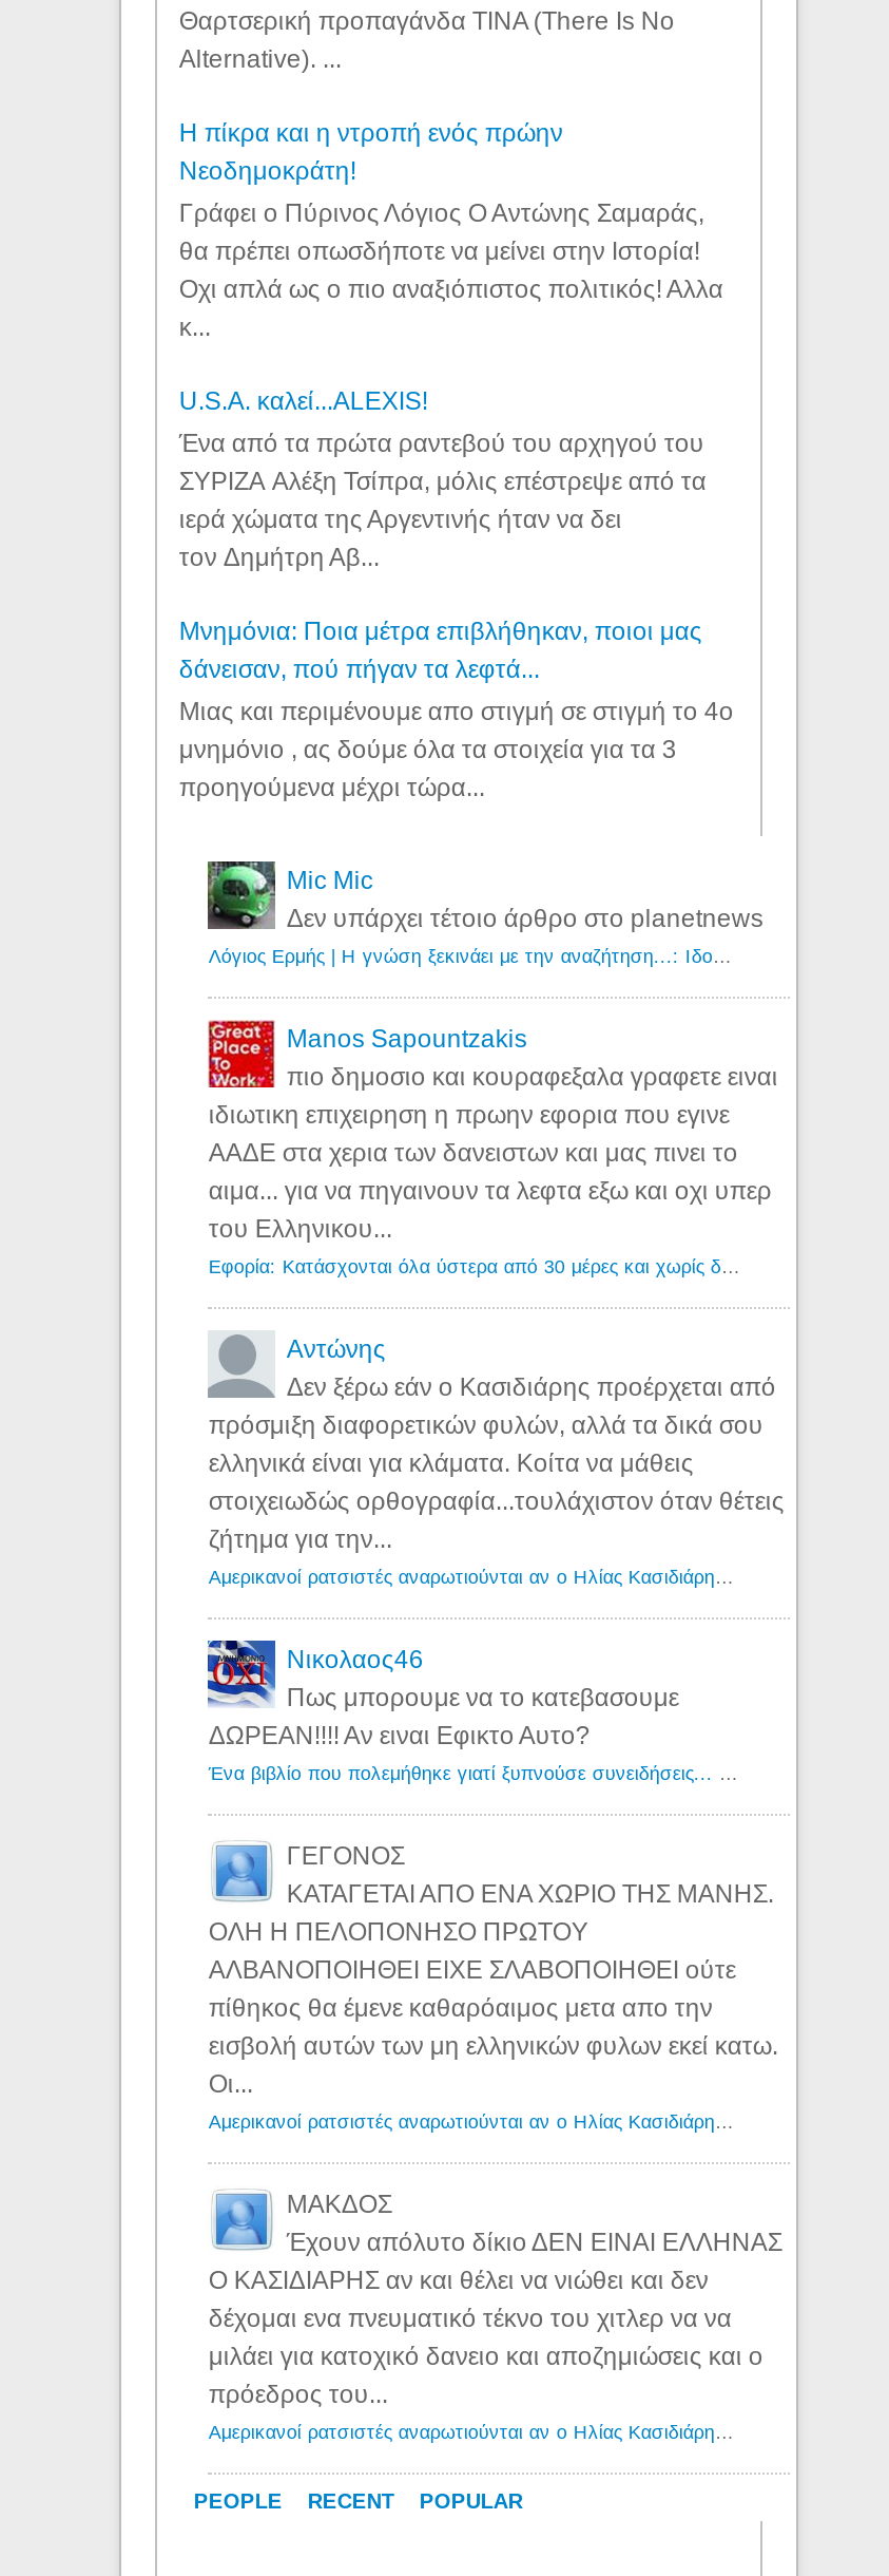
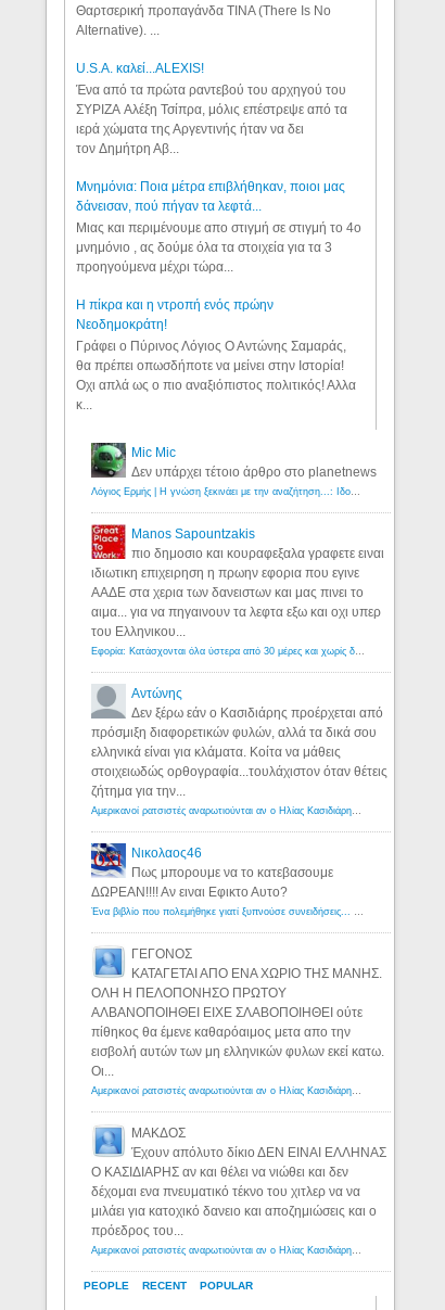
moved [179,117,723,342] -> [76,297,356,413]: Η πίκρα και η ντροπή ενός πρώην | Νεοδημοκράτη! | Γράφει ο Πύρινος Λόγιος Ο Αντώνης Σαμαράς, | θα πρέπει οπωσδήποτε να μείνει στην Ιστορία! | Οχι απλά ως ο πιο αναξιόπιστος πολιτικός! Αλλα | κ...
moved [179,429,734,803] -> [76,82,362,275]: Ένα από τα πρώτα ραντεβού του αρχηγού του | ΣΥΡΙΖΑ Αλέξη Τσίπρα, μόλις επέστρεψε από τα | ιερά χώματα της Αργεντινής ήταν να δει | ... | μνημόνιο , ας δούμε όλα τα στοιχεία για τα 3 | προηγούμενα μέχρι τώρα...

